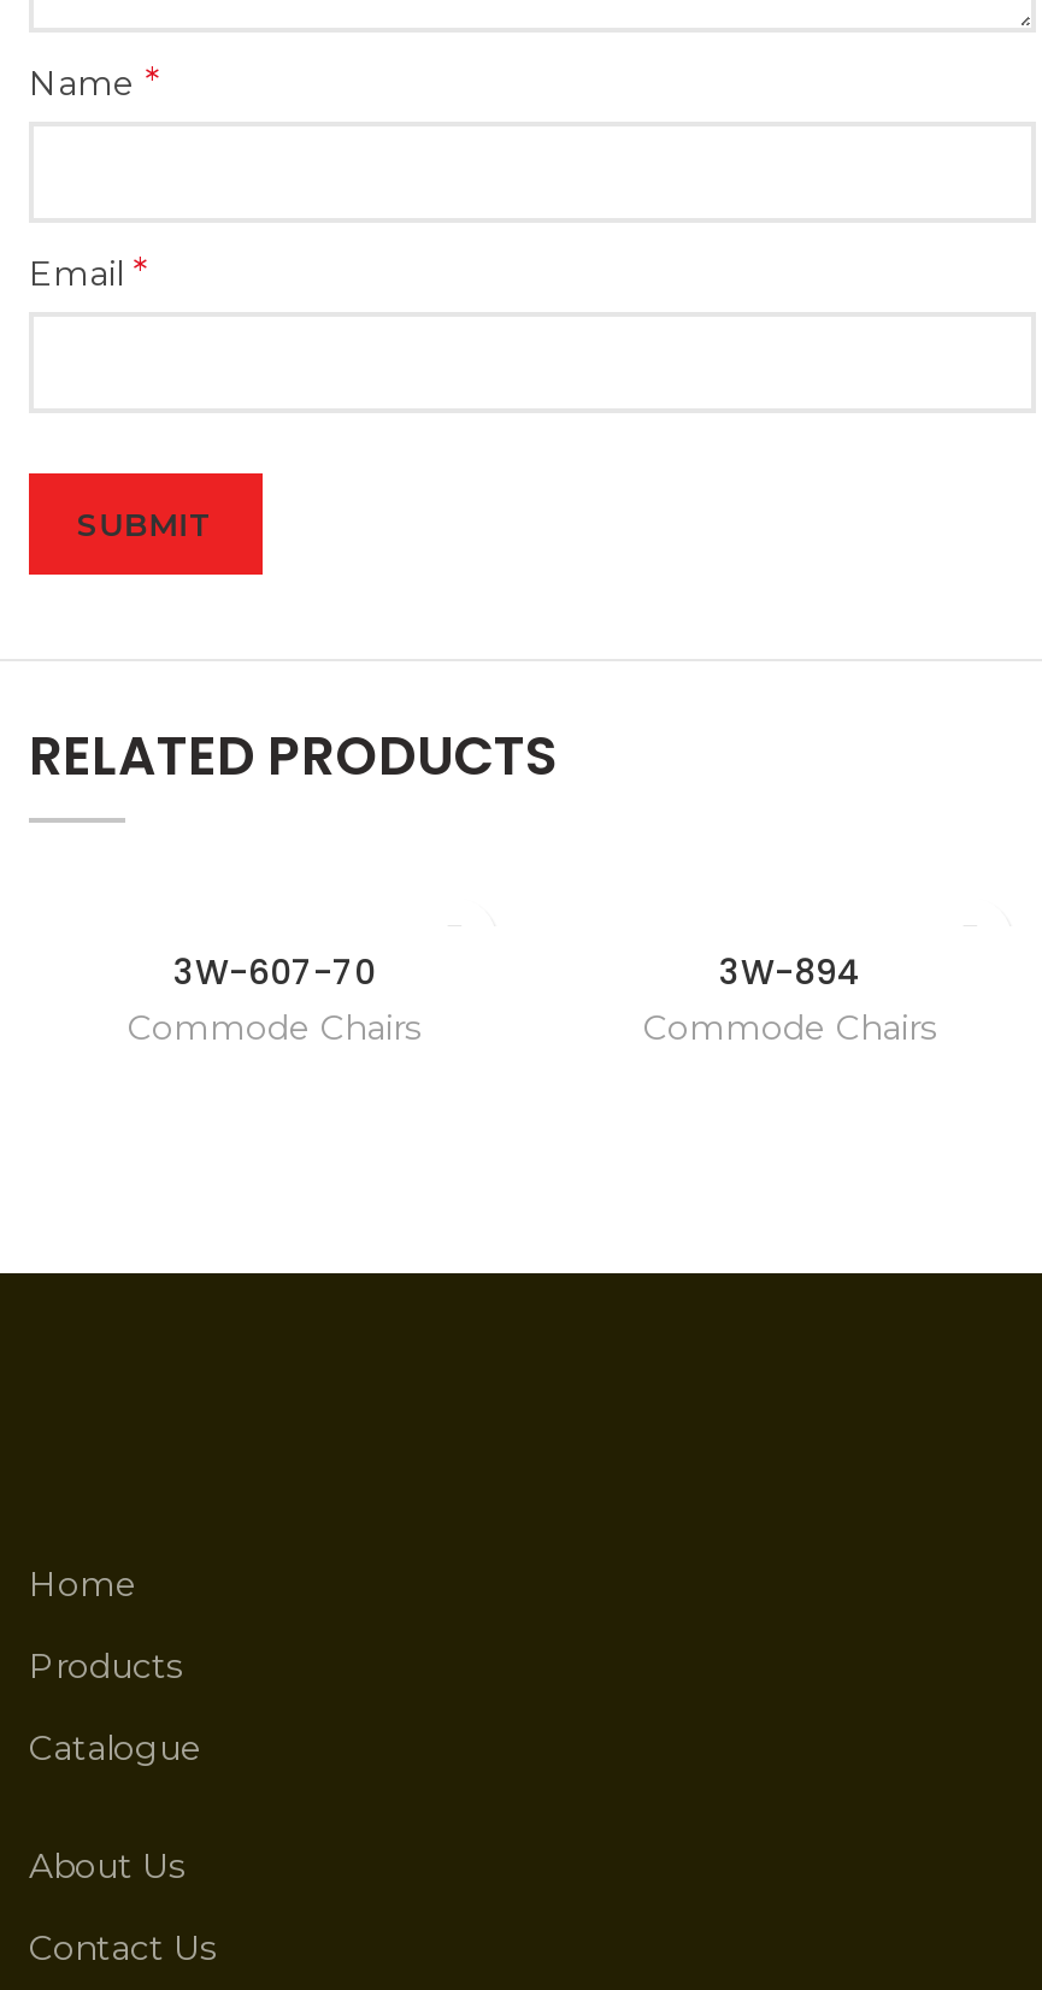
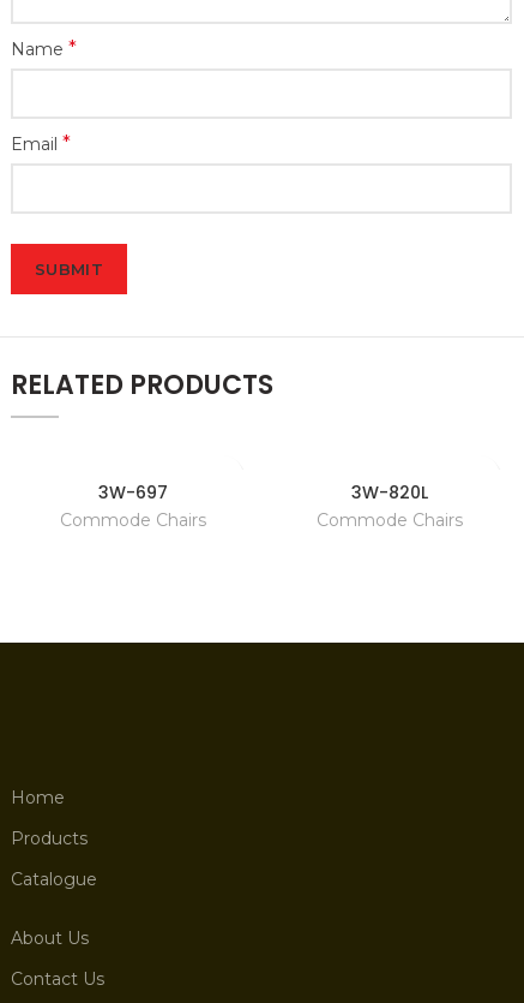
[173,949,376,997] 3W-607-70 -> [98,481,168,505] 3W-697
[719,949,861,997] 3W-894 -> [351,481,428,505] 3W-820L

